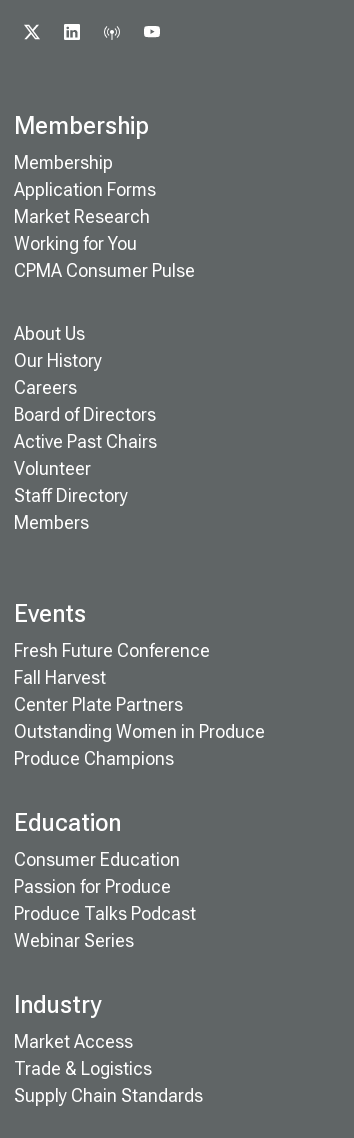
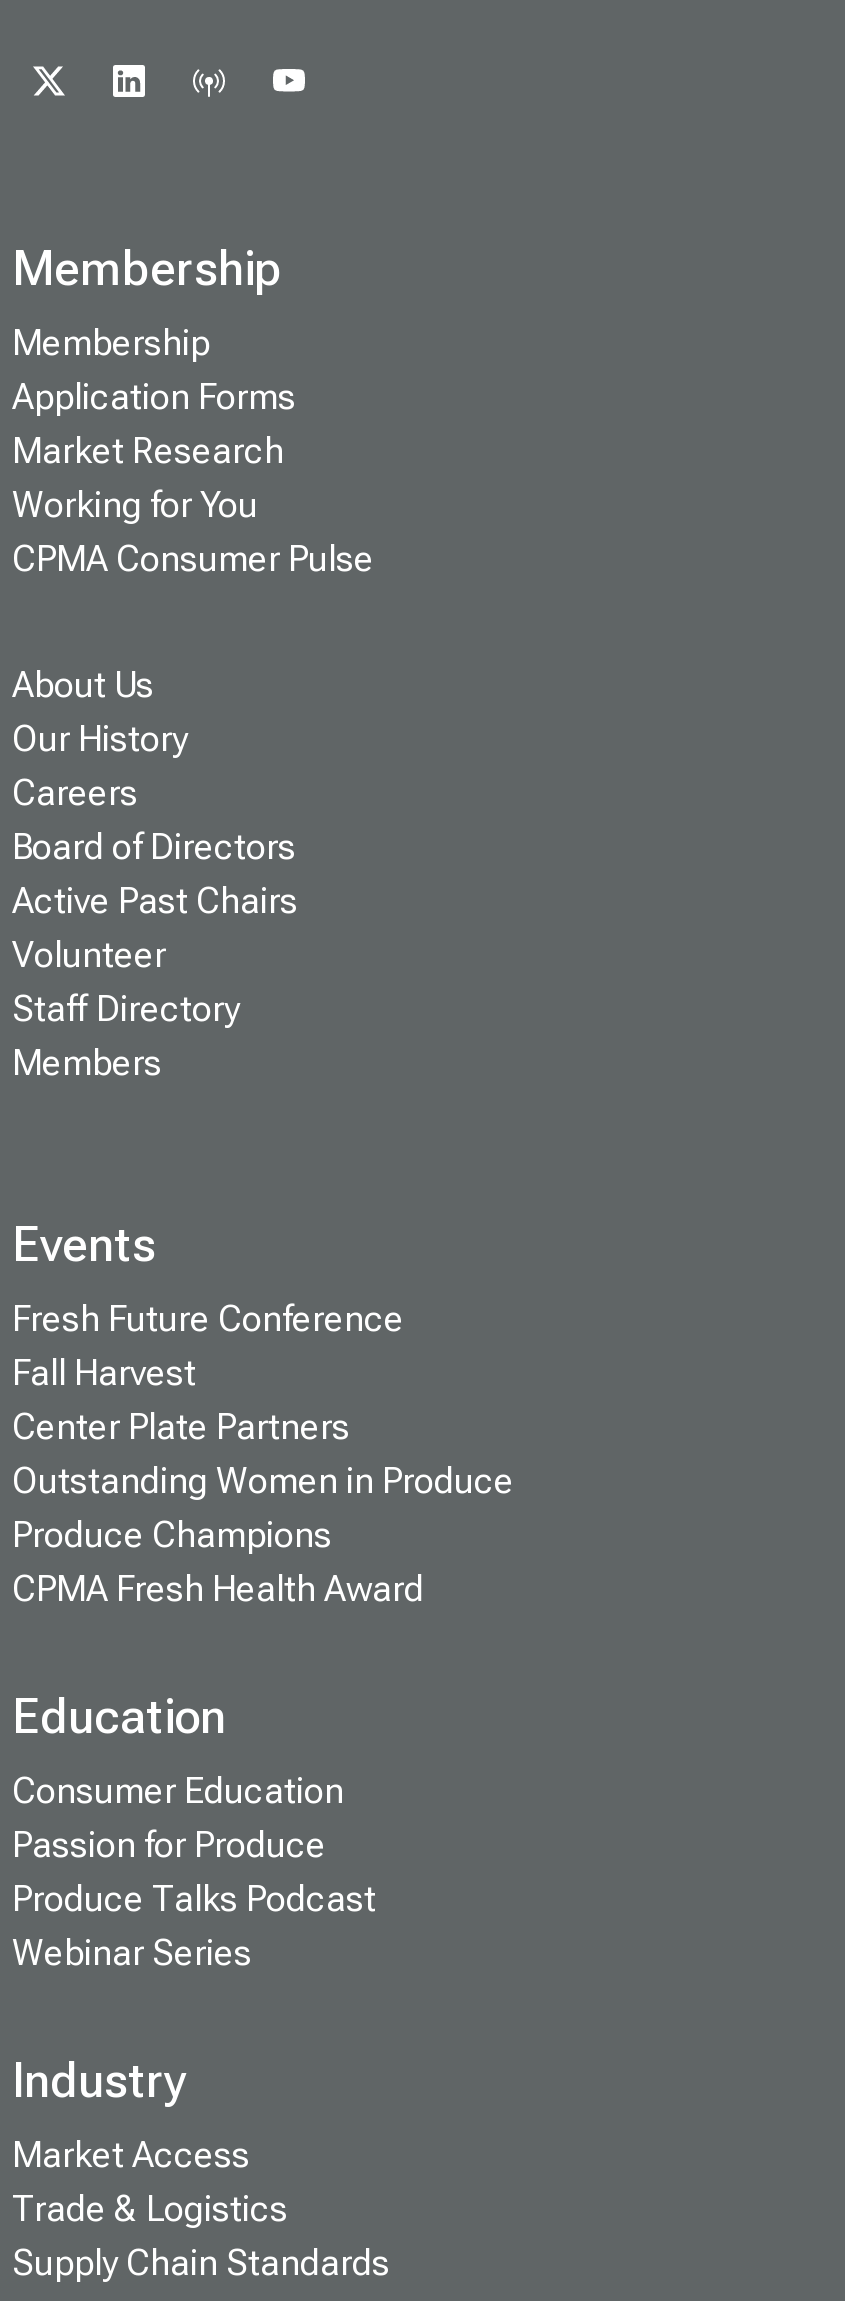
none -> [12,1567,424,1609] CPMA Fresh Health Award

